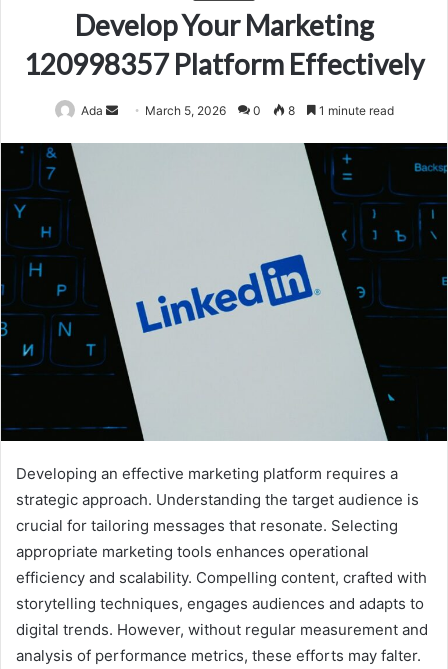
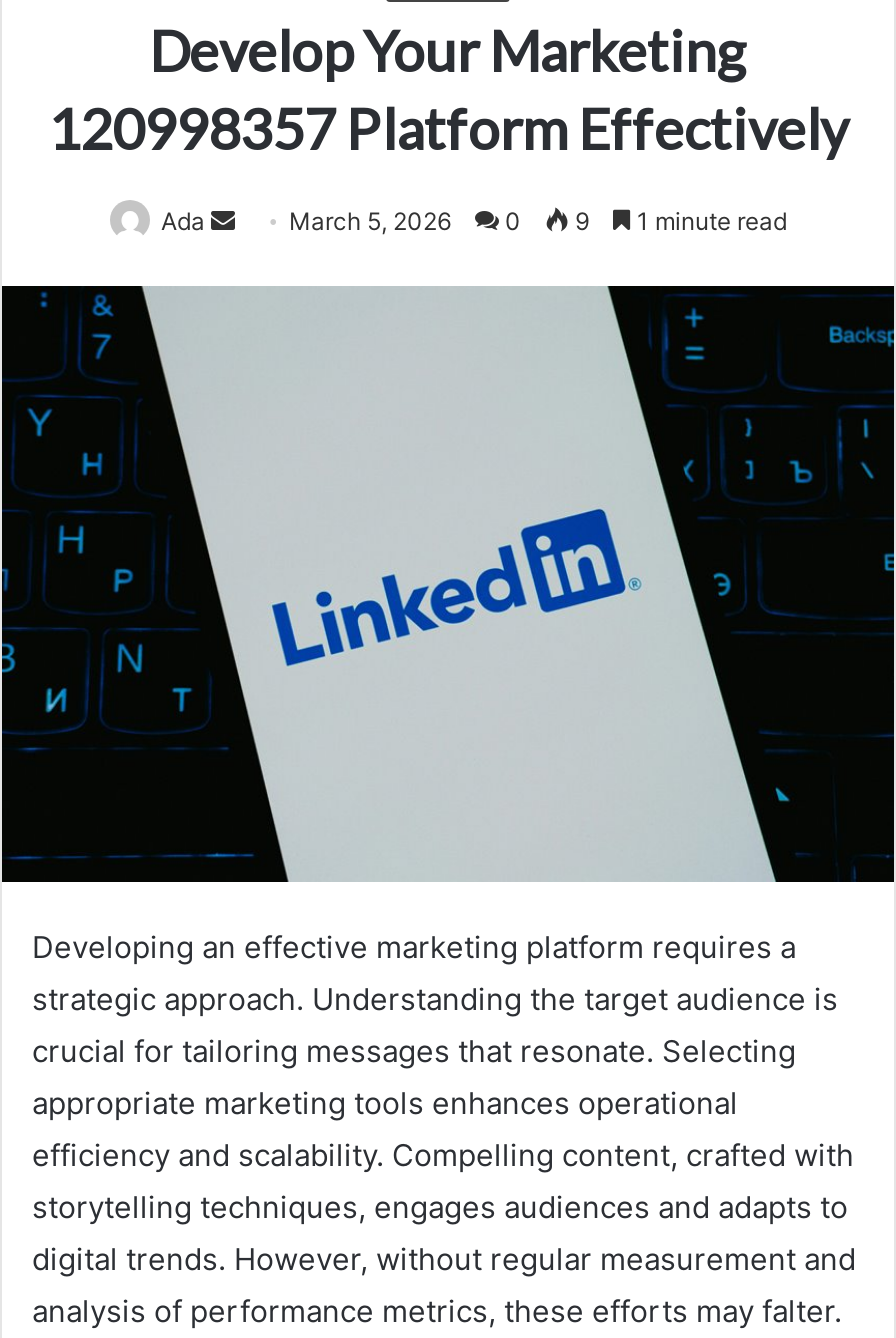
[284,103,294,118] 8 -> [569,207,589,237] 9

